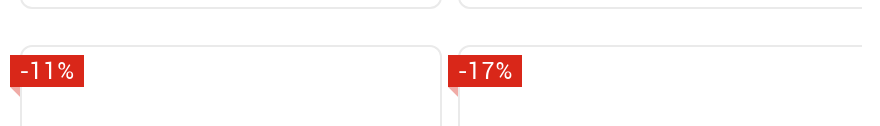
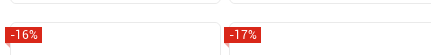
[19,57,75,85] -11% -> [10,28,38,42] -16%

